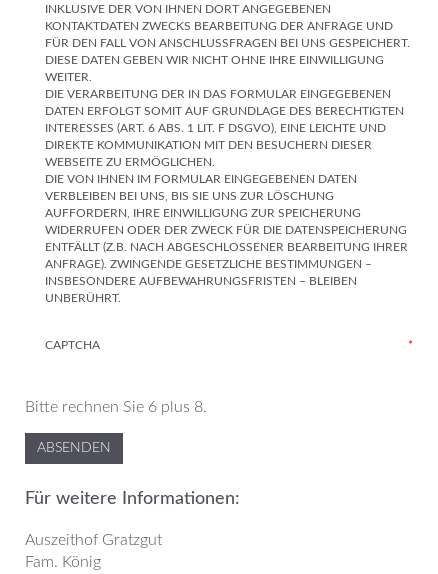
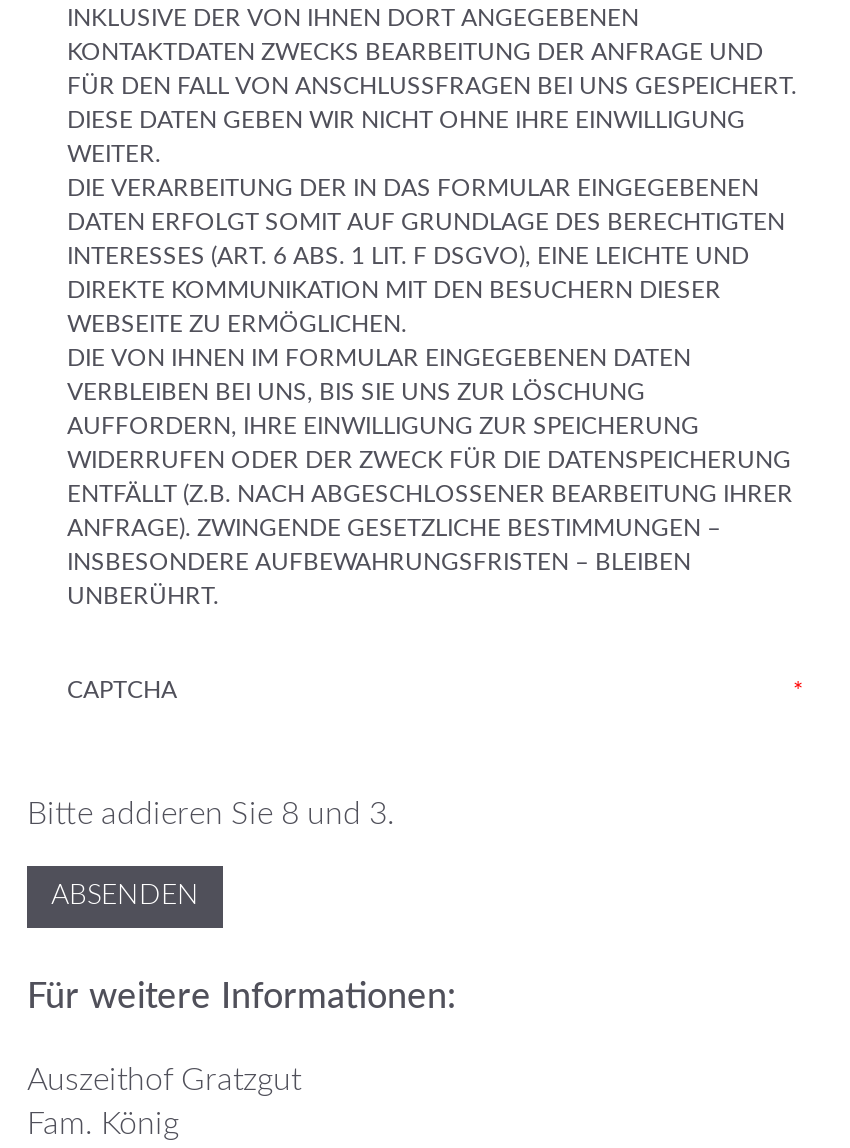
[25,399,207,415] Bitte rechnen Sie 6 plus 8. -> [27,797,395,829] Bitte addieren Sie 8 und 3.

